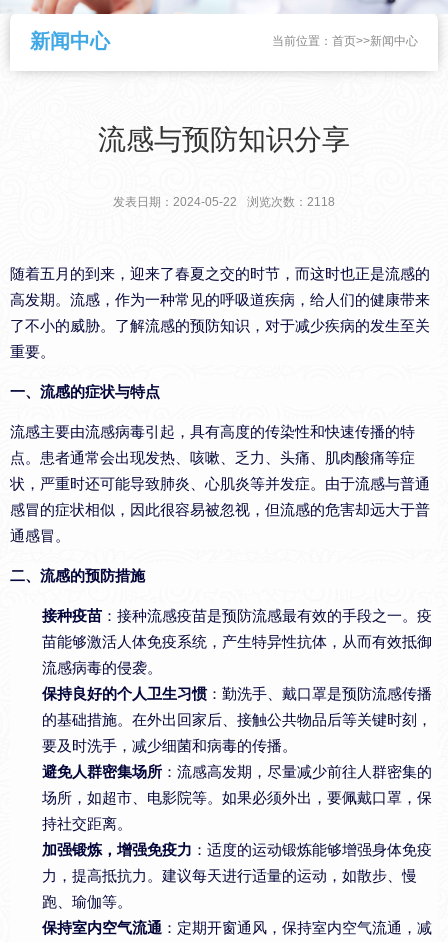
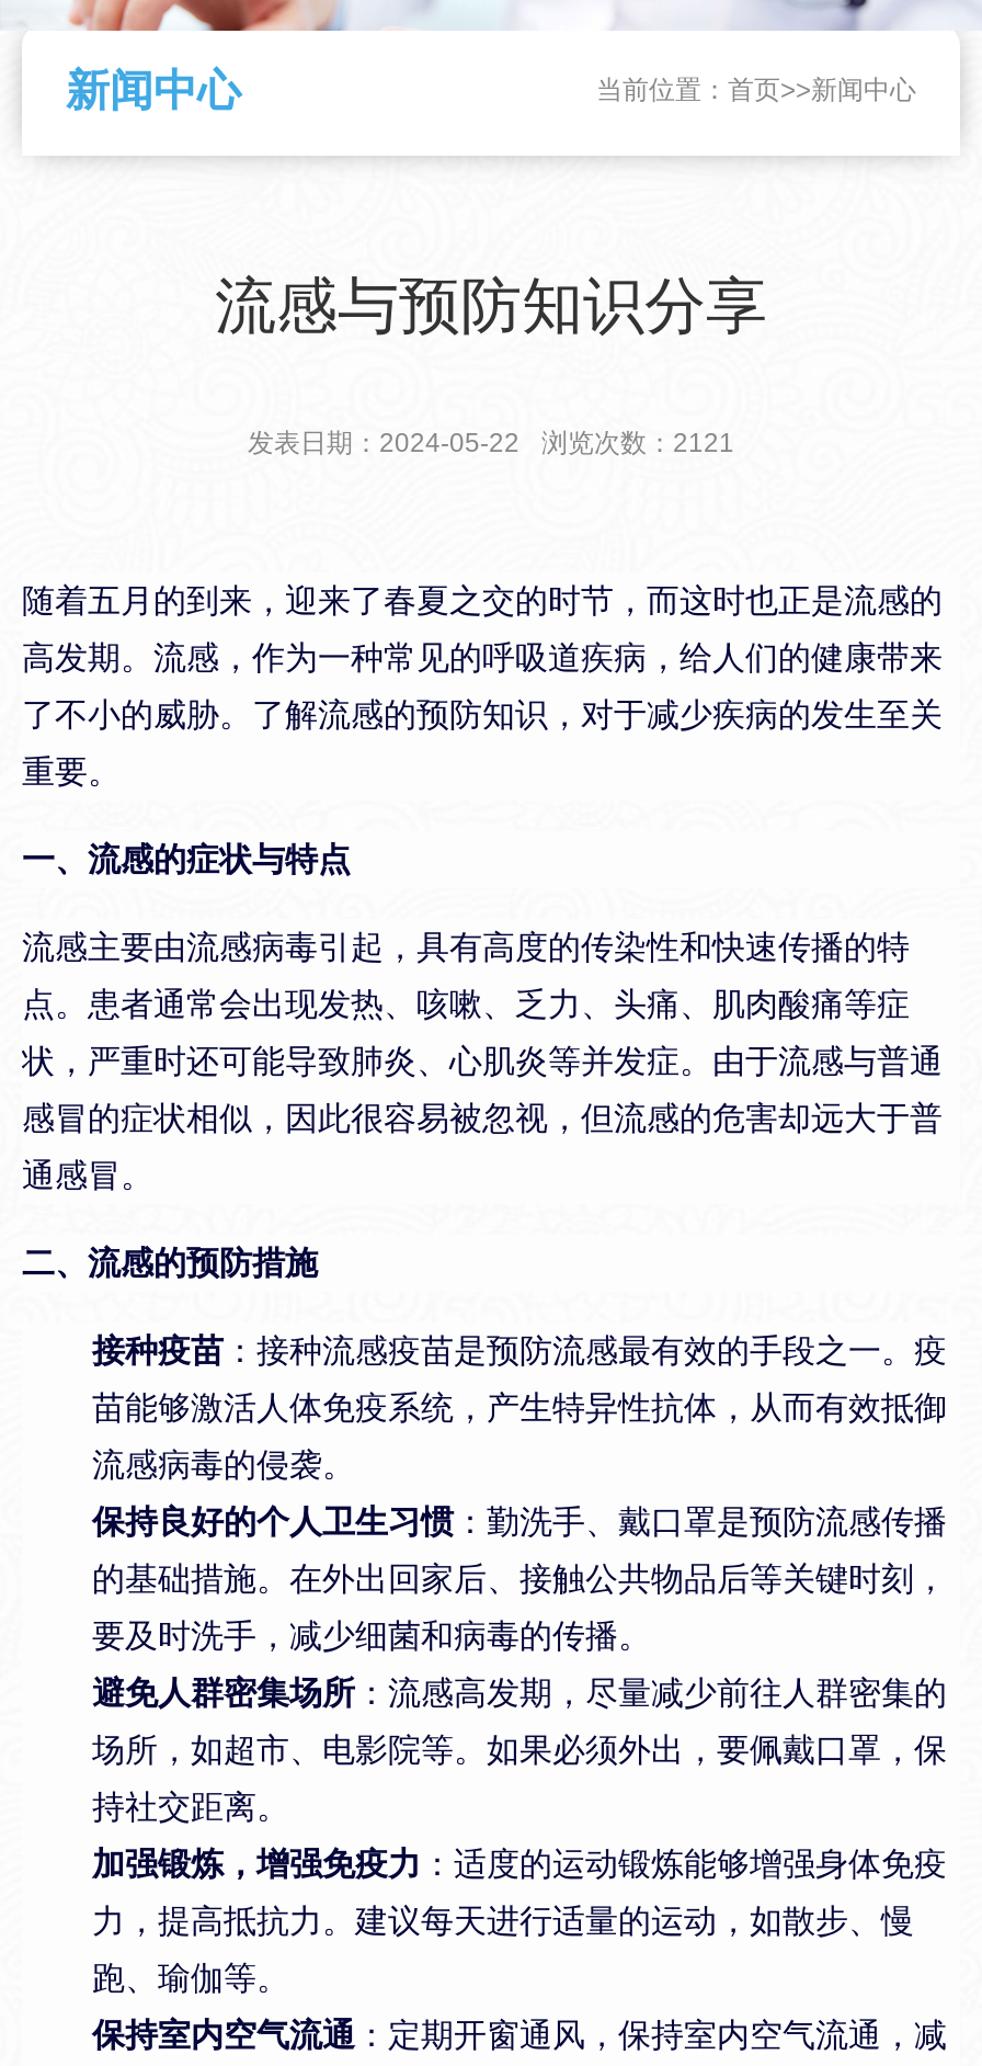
[113,195,335,209] 发表日期：2024-05-22 浏览次数：2118 -> [248,427,734,458] 发表日期：2024-05-22 浏览次数：2121

